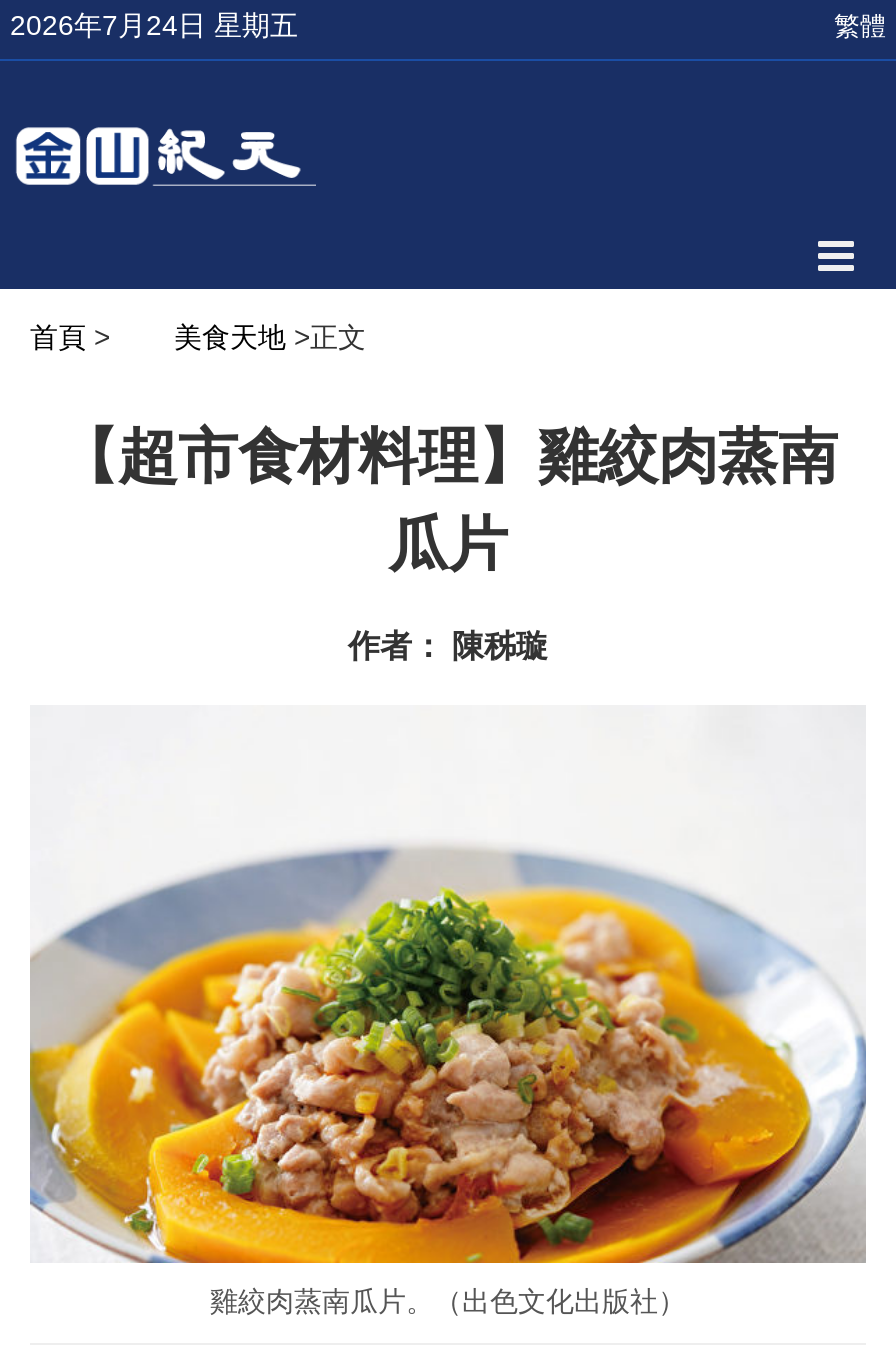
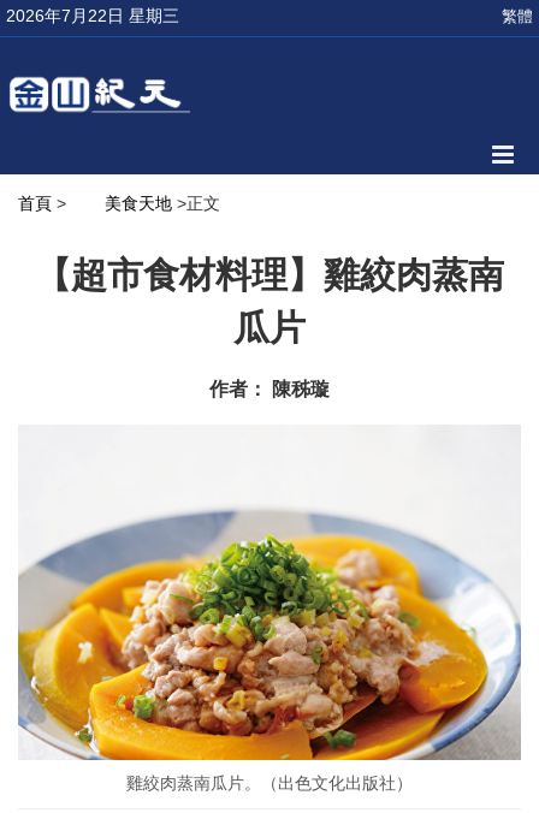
[10,9,298,41] 2026年7月24日 星期五 -> [6,6,179,25] 2026年7月22日 星期三

